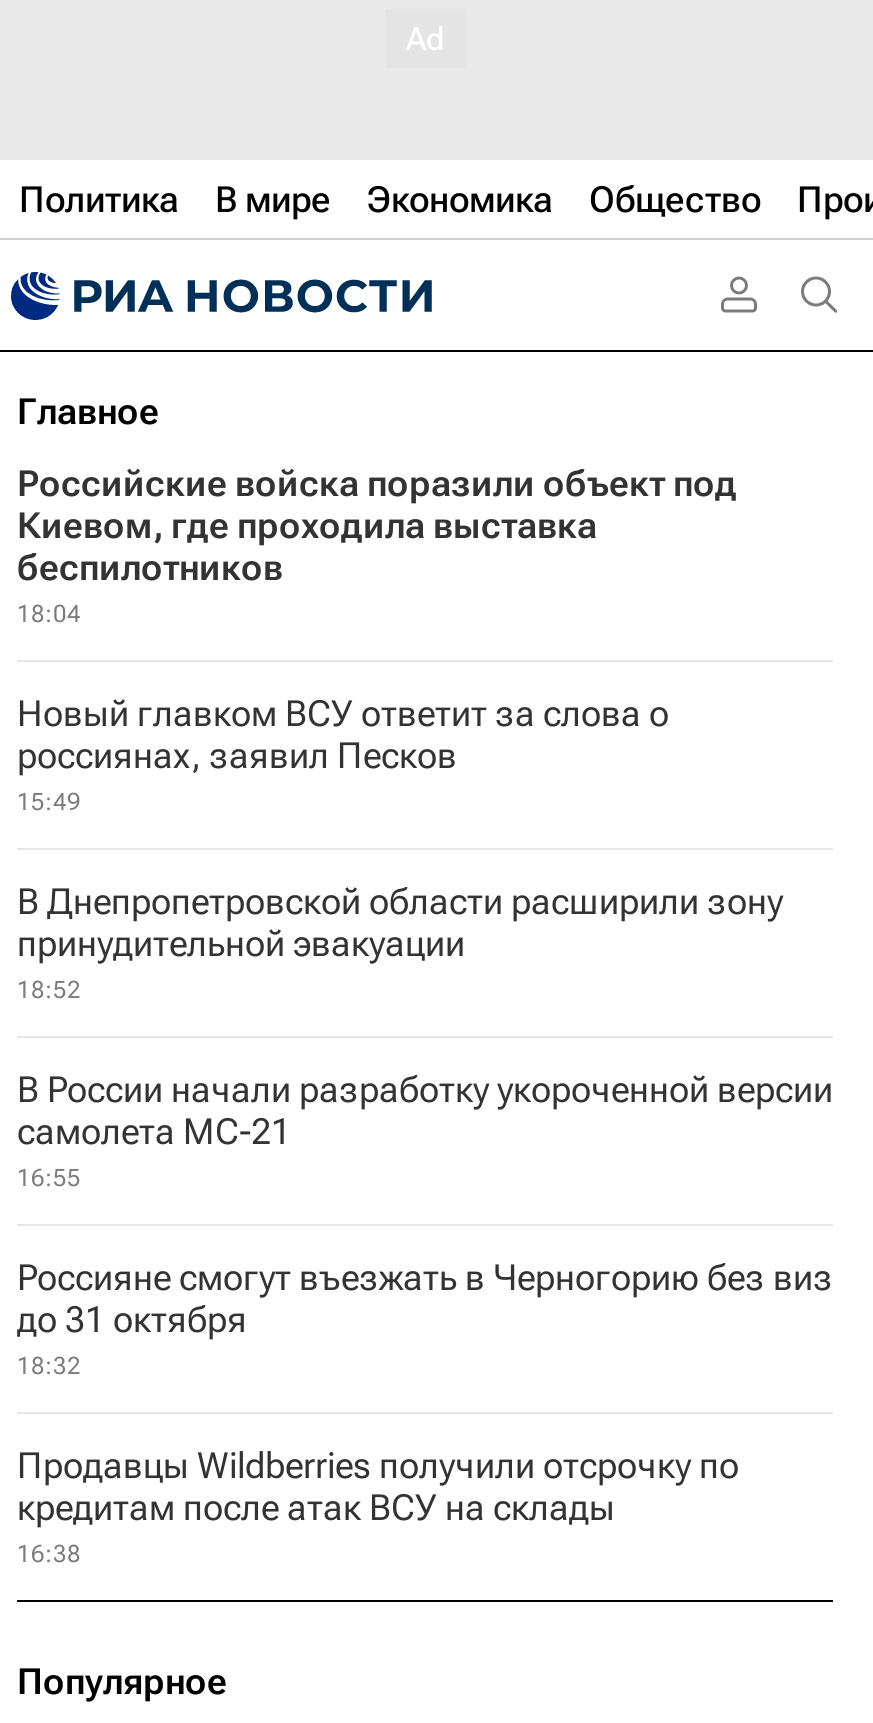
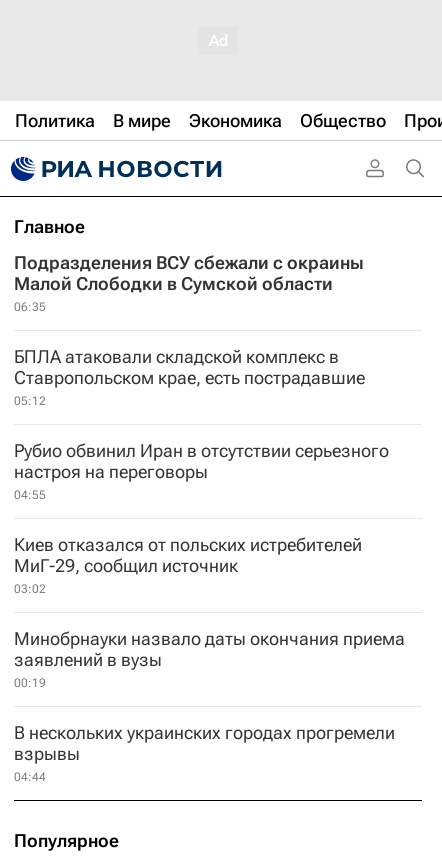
[17,462,737,628] Российские войска поразили объект под | Киевом, где проходила выставка | беспилотников | 18:04 -> [14,252,364,314] Подразделения ВСУ сбежали с окраины | Малой Слободки в Сумской области | 06:35
[17,692,669,816] Новый главком ВСУ ответит за слова о | россиянах, заявил Песков | 15:49 -> [14,346,365,408] БПЛА атаковали складской комплекс в | Ставропольском крае, есть пострадавшие | 05:12
[17,880,783,1004] В Днепропетровской области расширили зону | принудительной эвакуации | 18:52 -> [14,440,389,502] Рубио обвинил Иран в отсутствии серьезного | настроя на переговоры | 04:55
[17,1068,833,1192] В России начали разработку укороченной версии | самолета МС-21 | 16:55 -> [14,534,362,596] Киев отказался от польских истребителей | МиГ-29, сообщил источник | 03:02
[17,1256,833,1380] Россияне смогут въезжать в Черногорию без виз | до 31 октября | 18:32 -> [14,628,405,690] Минобрнауки назвало даты окончания приема | заявлений в вузы | 00:19
[17,1444,739,1568] Продавцы Wildberries получили отсрочку по | кредитам после атак ВСУ на склады | 16:38 -> [14,722,395,784] В нескольких украинских городах прогремели | взрывы | 04:44

